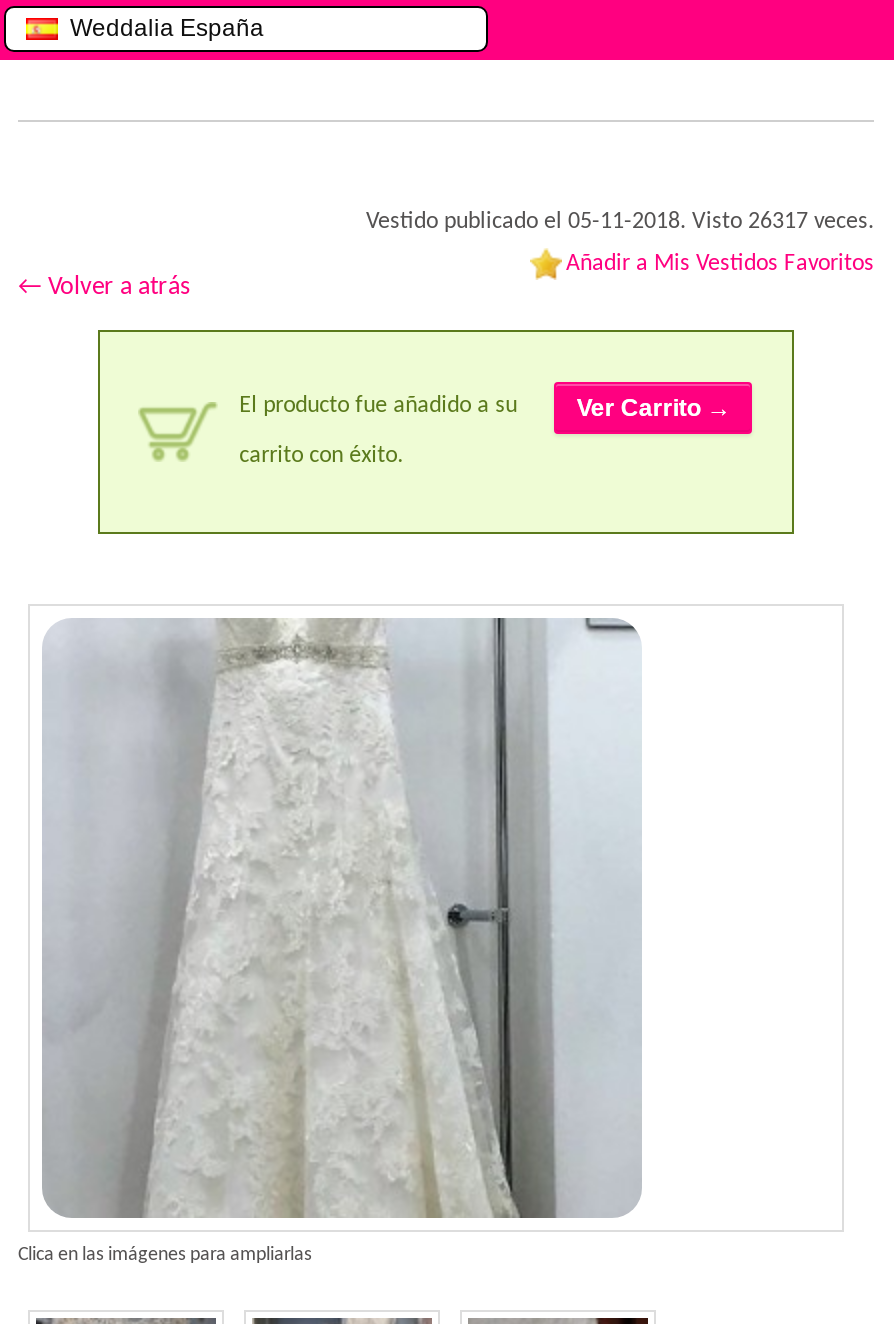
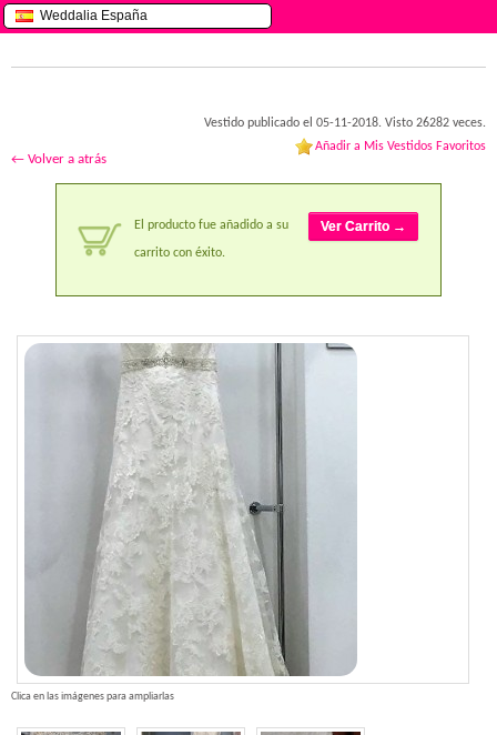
[366,210,874,234] Vestido publicado el 05-11-2018. Visto 26317 veces. -> [204,117,486,130] Vestido publicado el 05-11-2018. Visto 26282 veces.

